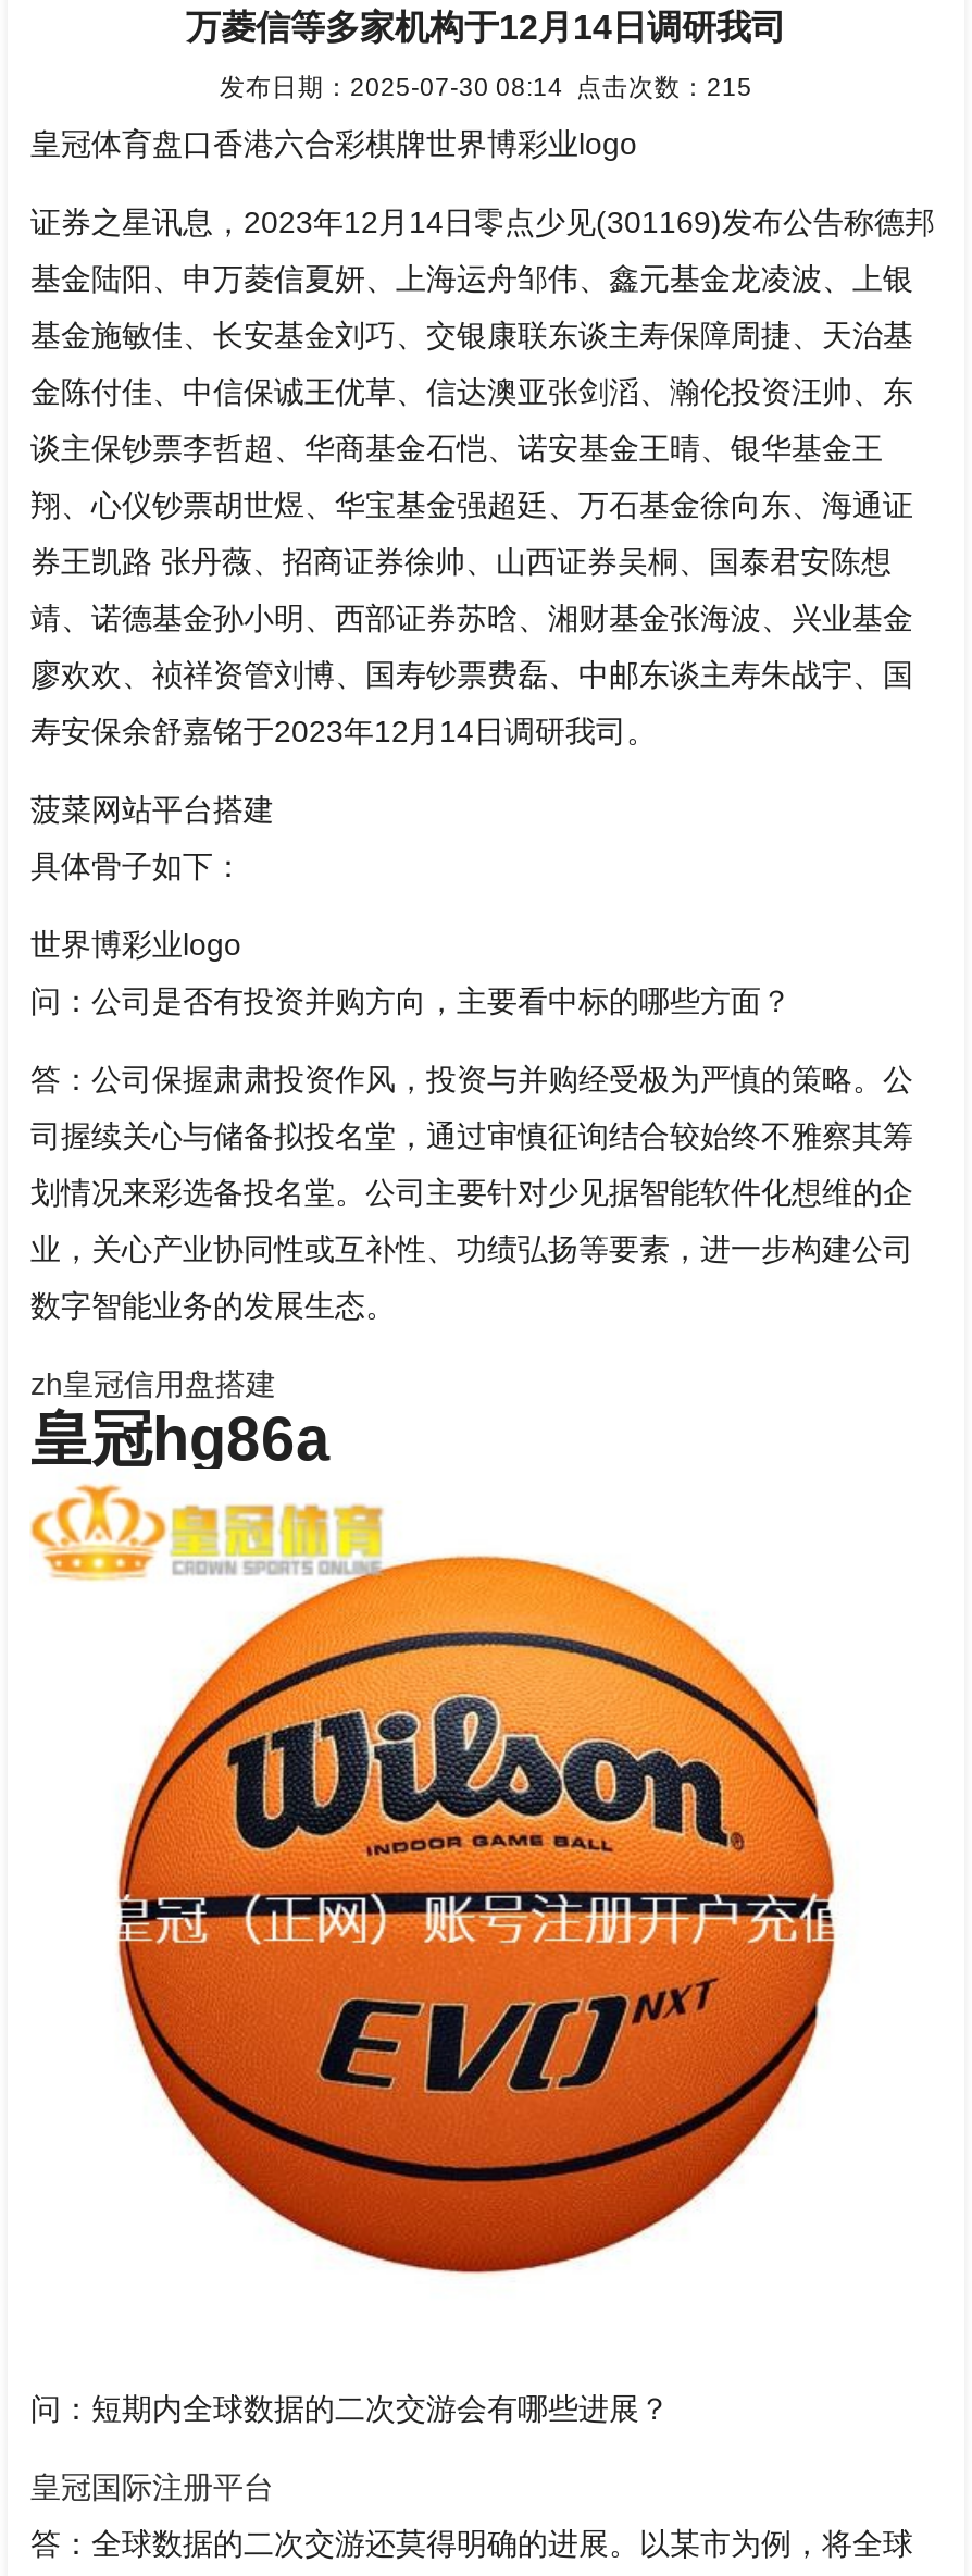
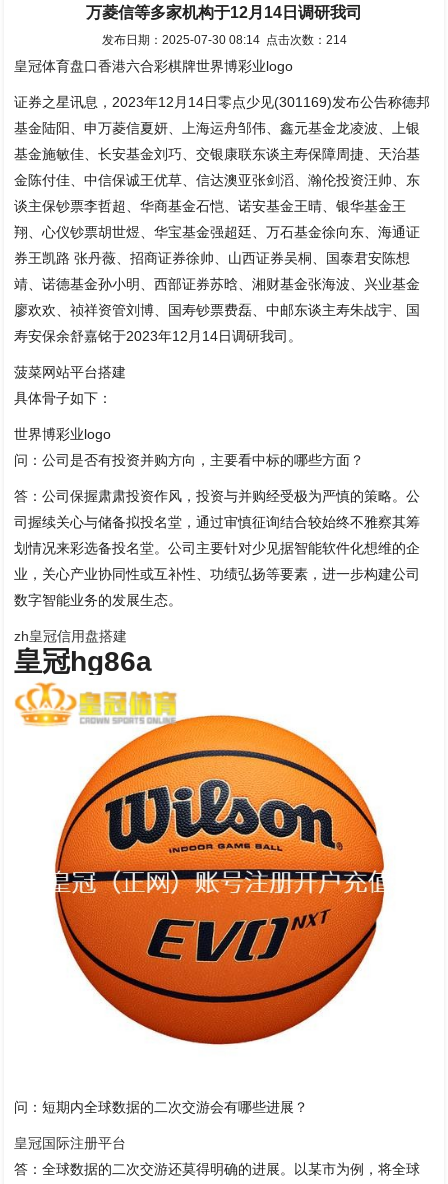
[220,72,752,100] 发布日期：2025-07-30 08:14 点击次数：215 -> [101,33,346,46] 发布日期：2025-07-30 08:14 点击次数：214

